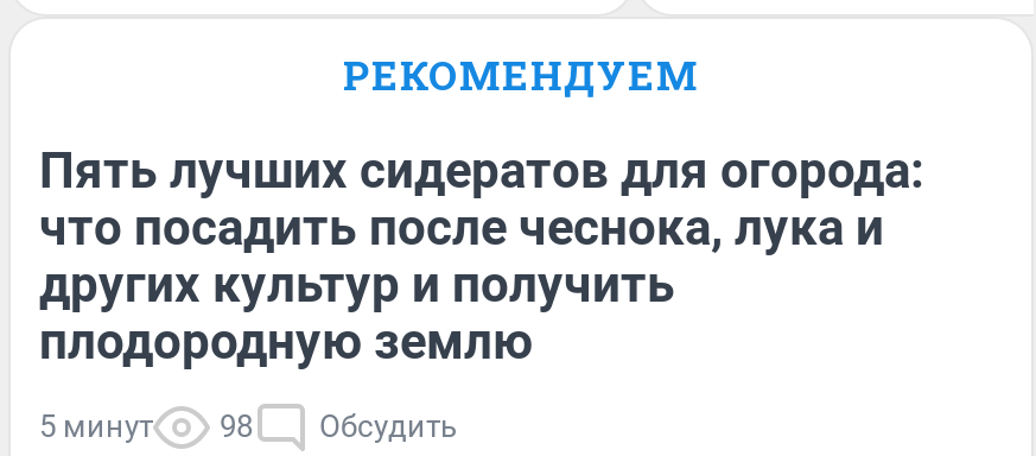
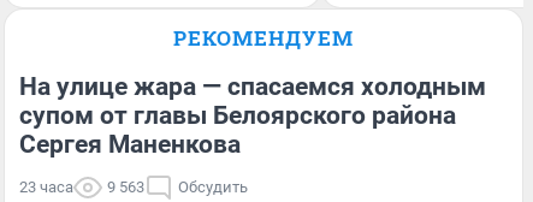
[39,143,924,371] Пять лучших сидератов для огорода: | что посадить после чеснока, лука и | других культур и получить | плодородную землю -> [19,72,486,159] На улице жара — спасаемся холодным | супом от главы Белоярского района | Сергея Маненкова
[39,409,253,445] 5 минут | 98 -> [19,178,144,196] 23 часа | 9 563

